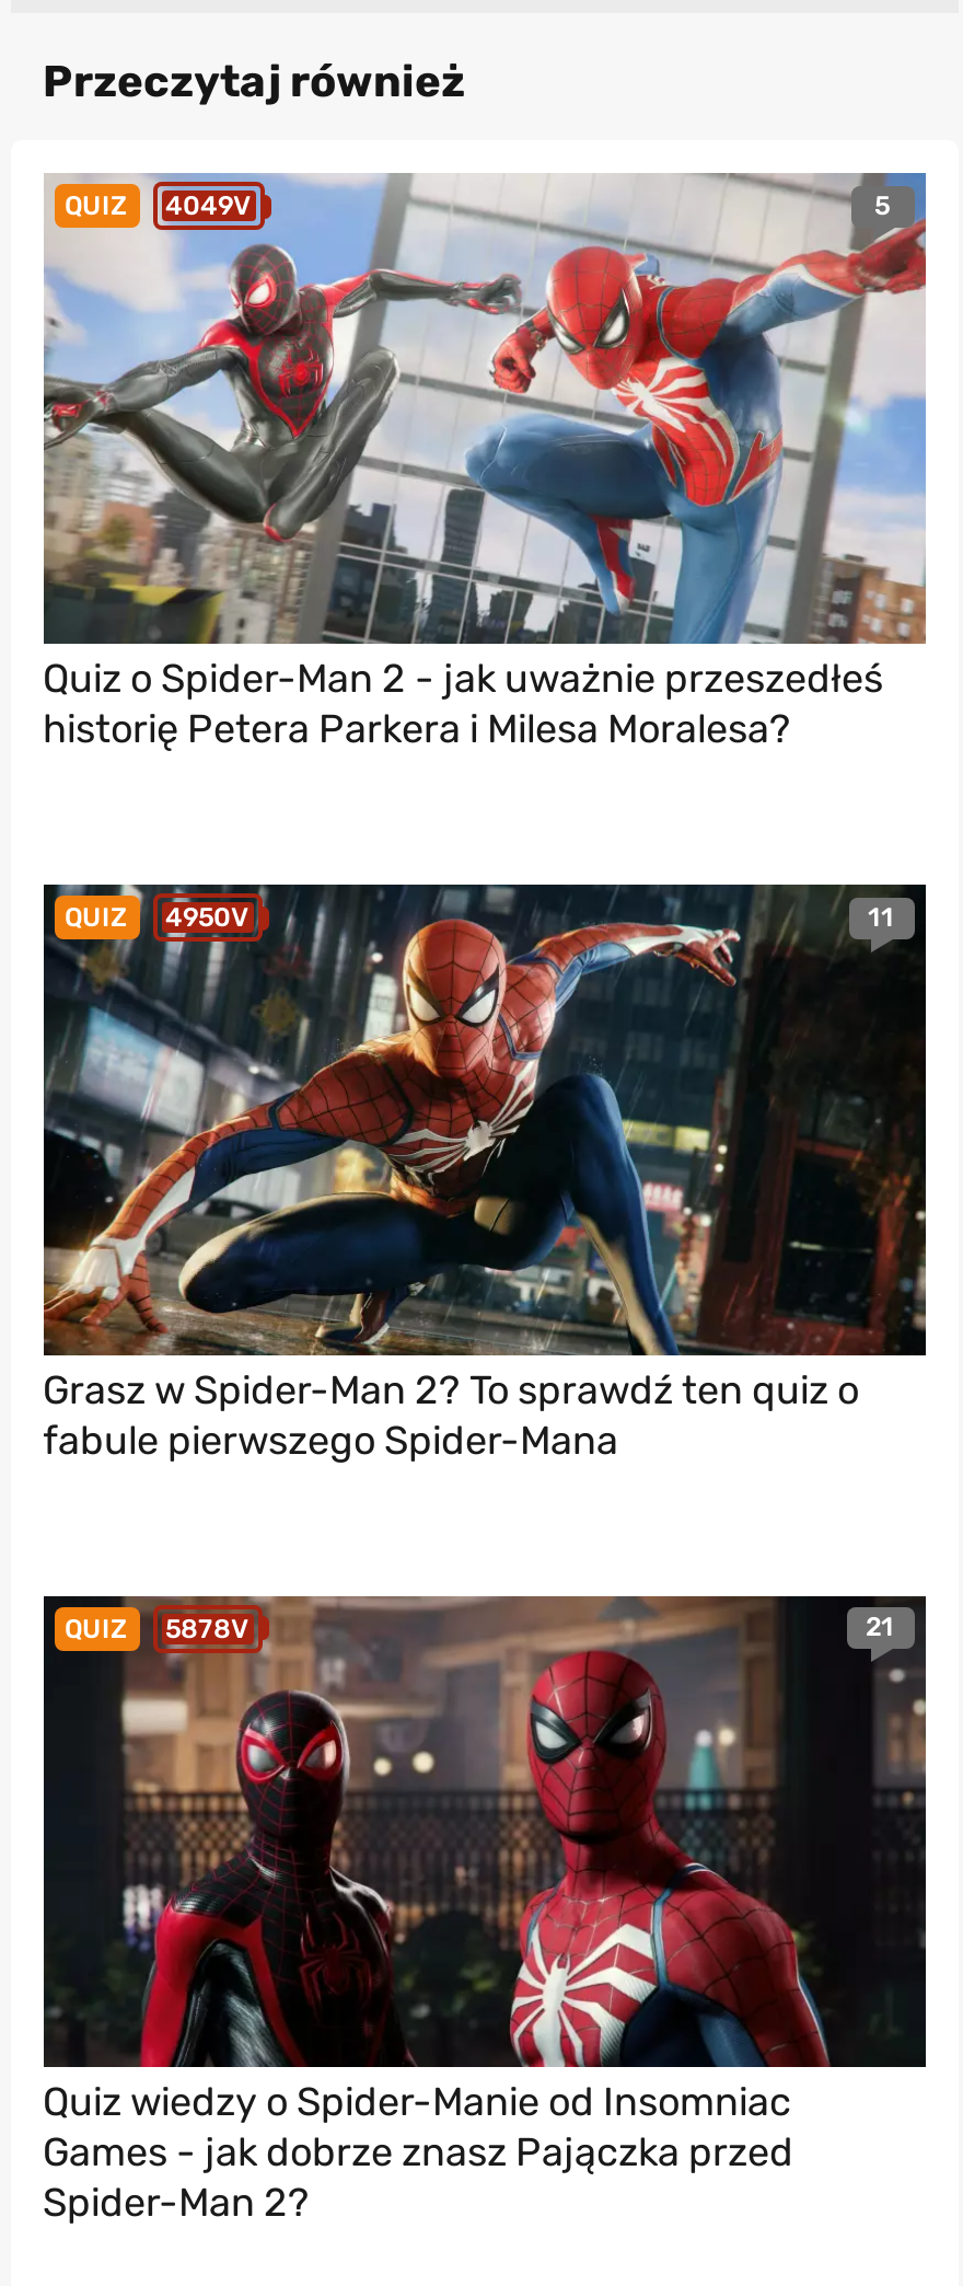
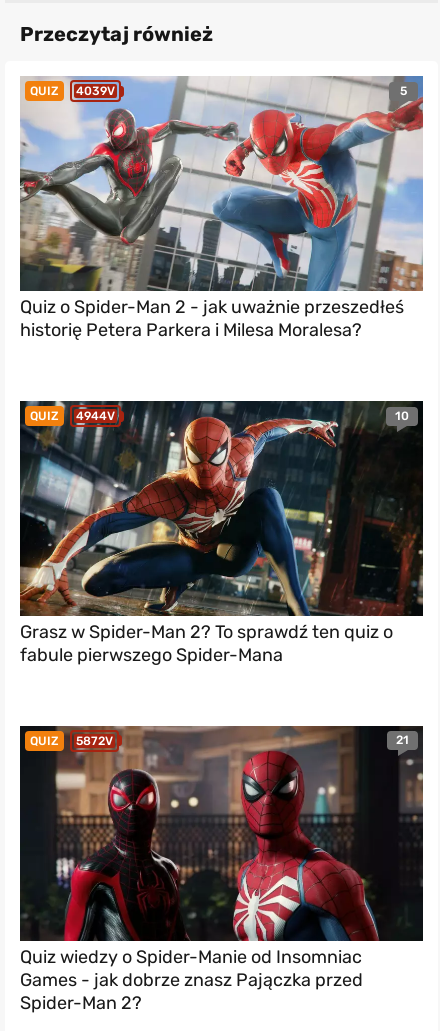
[65,191,251,222] QUIZ 4049V -> [29,84,114,98] QUIZ 4039V
[165,901,894,933] 4950V | 11 -> [75,409,408,423] 4944V | 10
[65,1614,248,1644] QUIZ 5878V -> [29,734,112,748] QUIZ 5872V

